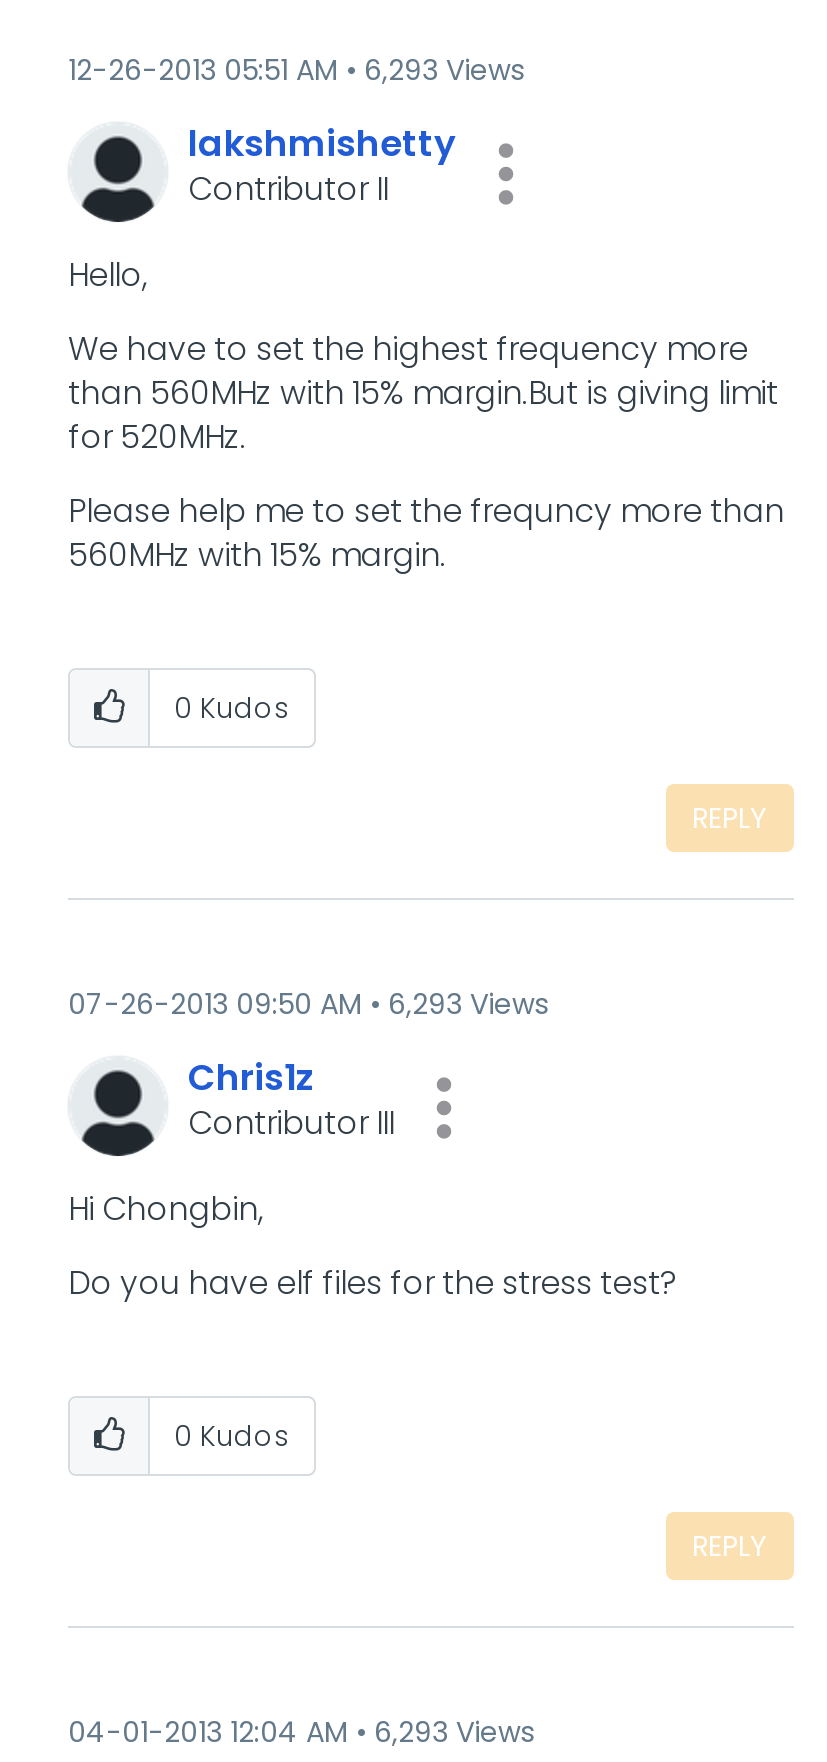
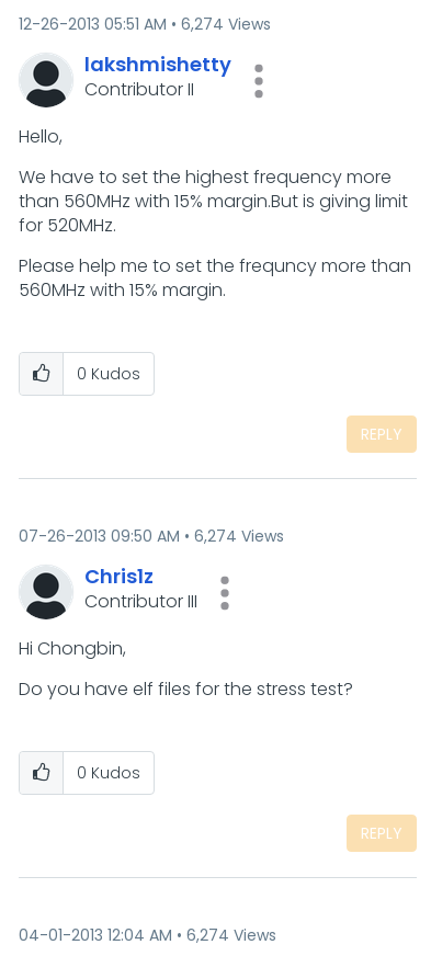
[68,50,524,90] 12-26-2013 05:51 AM 6,293 Views -> [19,13,271,35] 12-26-2013 05:51 AM 6,274 Views
[68,984,548,1024] 07-26-2013 09:50 AM 6,293 Views -> [19,525,284,547] 07-26-2013 09:50 AM 6,274 Views
[68,1712,534,1752] 04-01-2013 12:04 AM 6,293 Views -> [19,924,276,946] 04-01-2013 12:04 AM 6,274 Views

